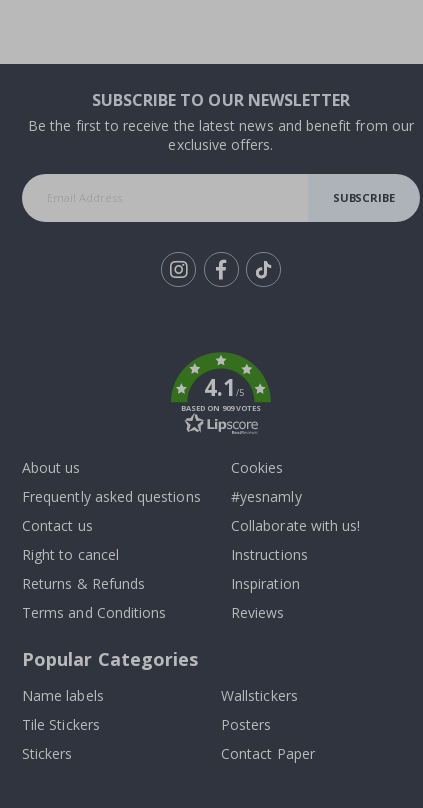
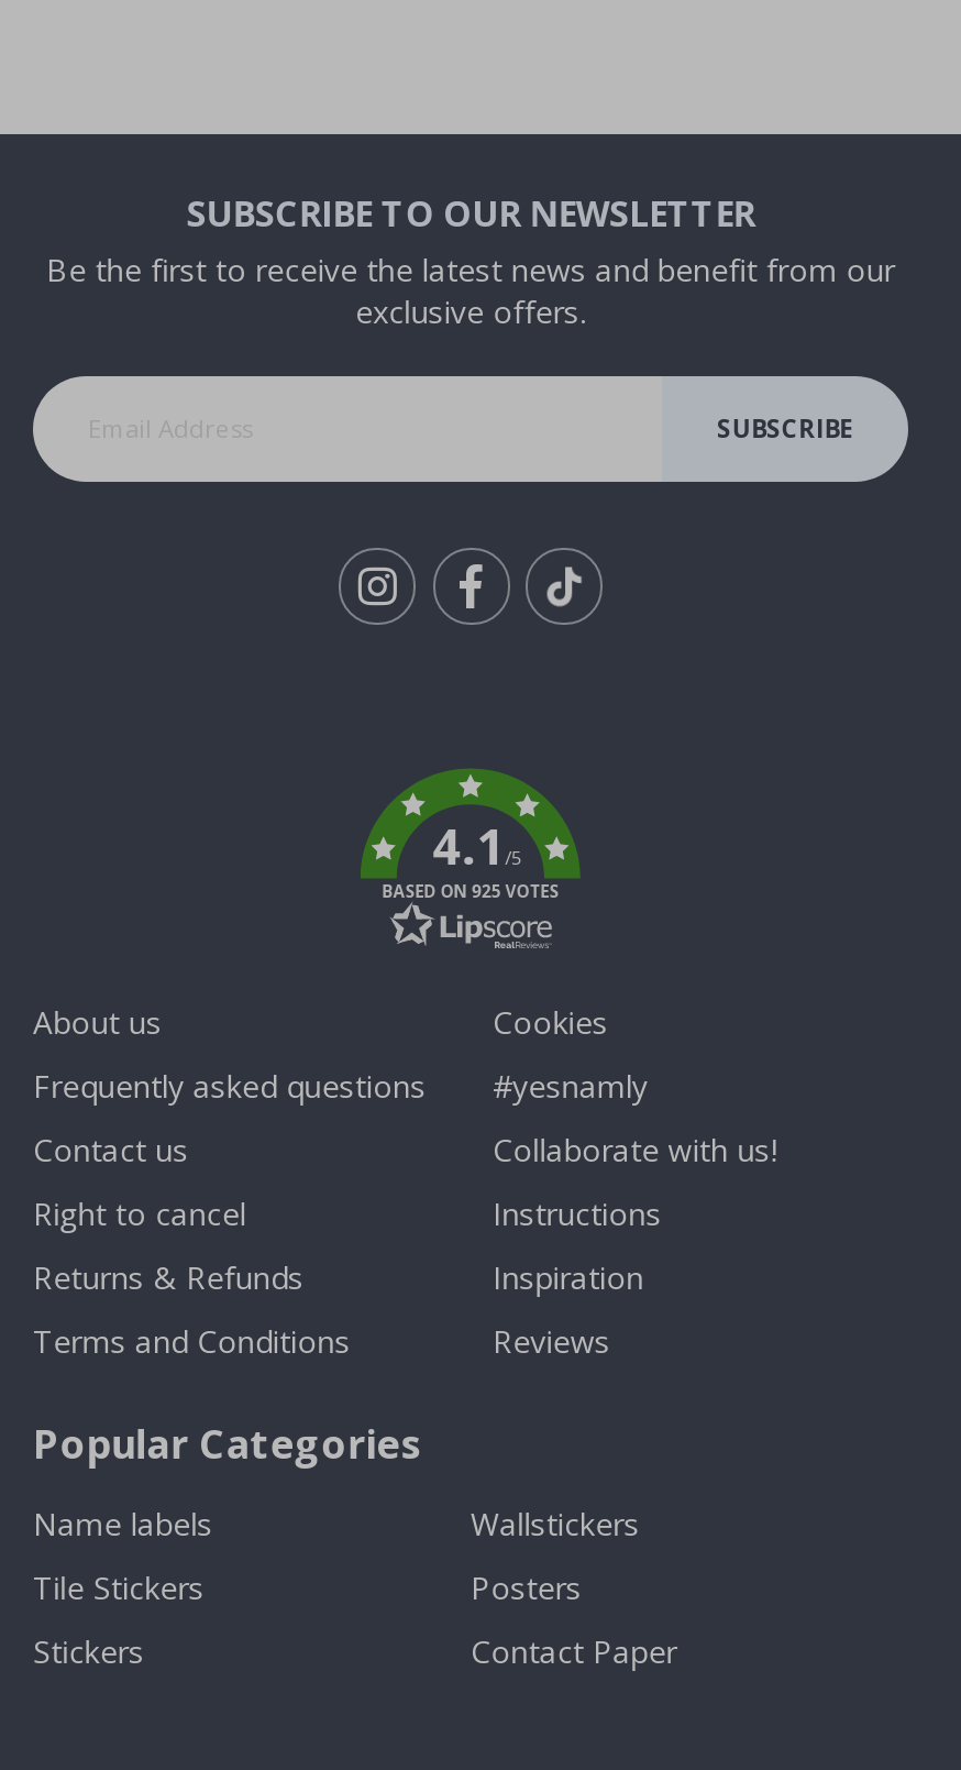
[181,403,261,413] BASED ON 909 VOTES -> [382,880,559,902] BASED ON 925 VOTES

